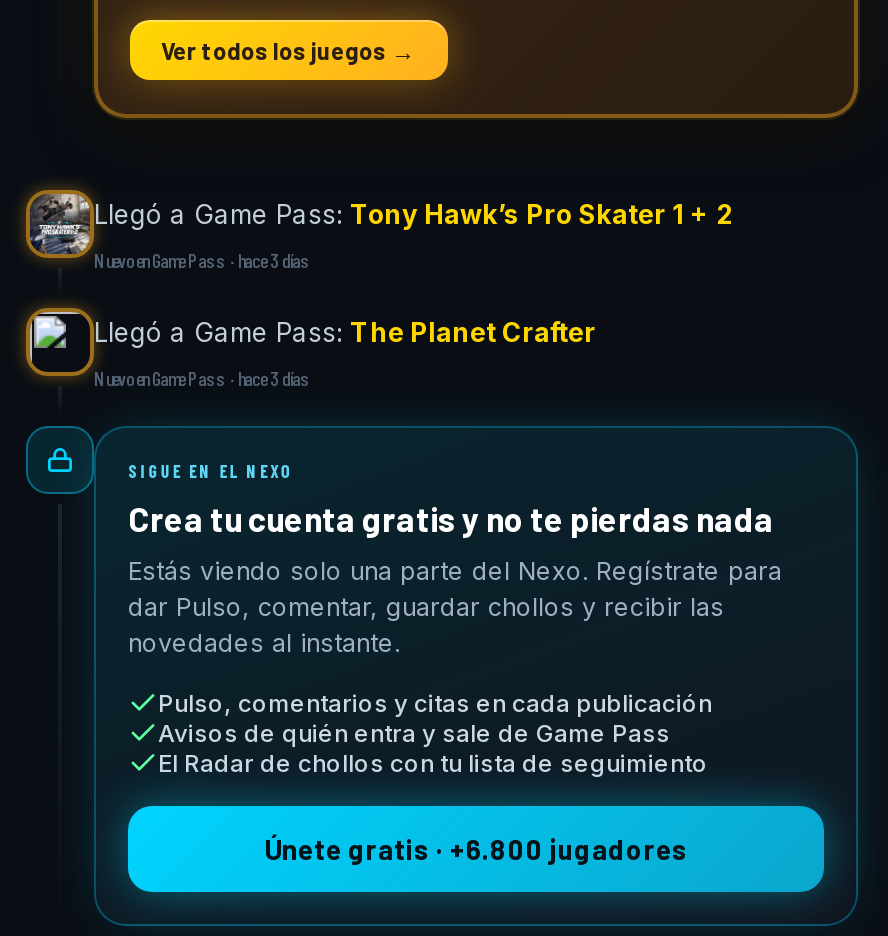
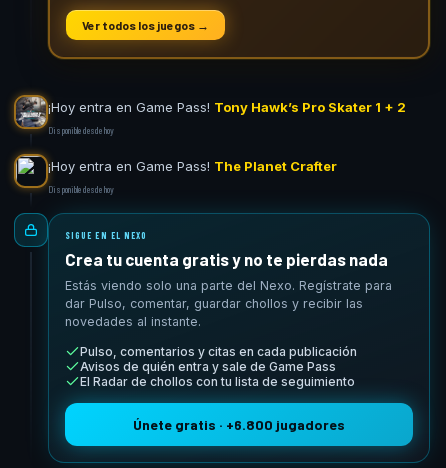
[94,198,734,230] Llegó a Game Pass: Tony Hawk’s Pro Skater 1 + 2 -> [48,99,406,115] ¡Hoy entra en Game Pass! Tony Hawk’s Pro Skater 1 + 2
[94,248,310,272] Nuevo en Game Pass · hace 3 días -> [48,124,114,136] Disponible desde hoy
[94,316,596,348] Llegó a Game Pass: The Planet Crafter -> [48,158,337,174] ¡Hoy entra en Game Pass! The Planet Crafter
[94,366,310,390] Nuevo en Game Pass · hace 3 días -> [48,183,114,195] Disponible desde hoy

